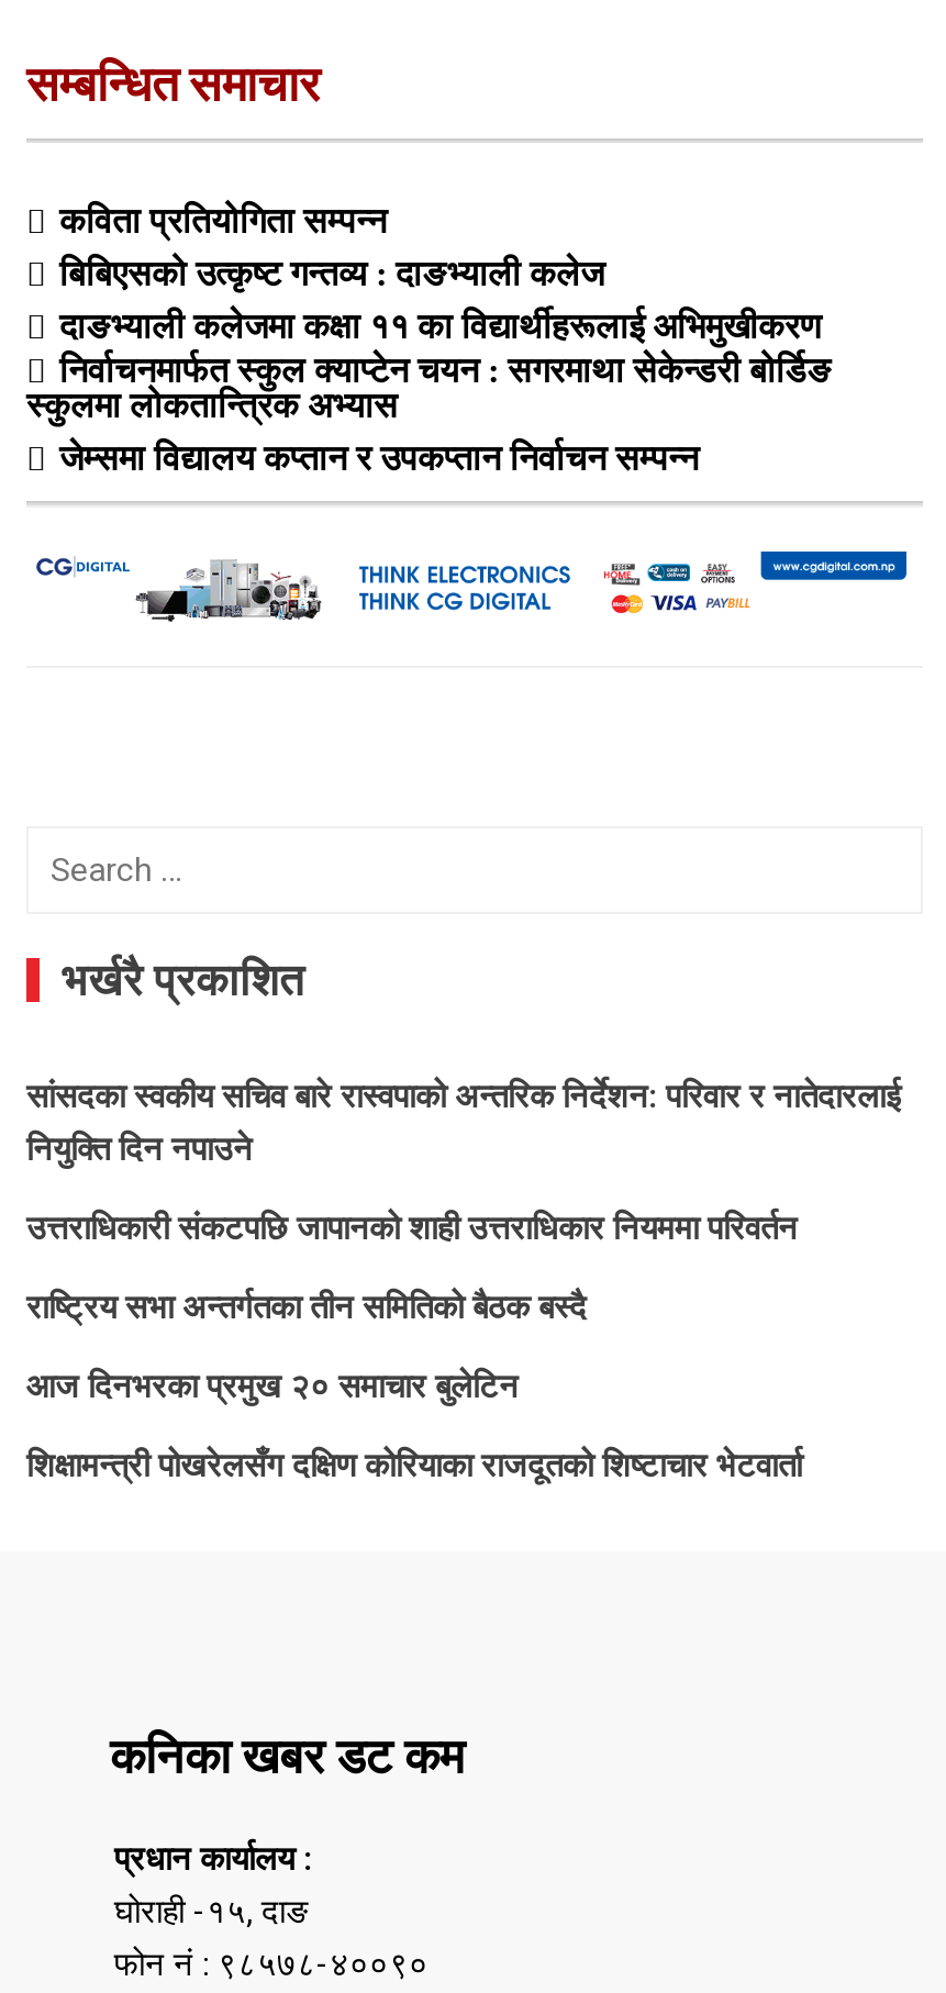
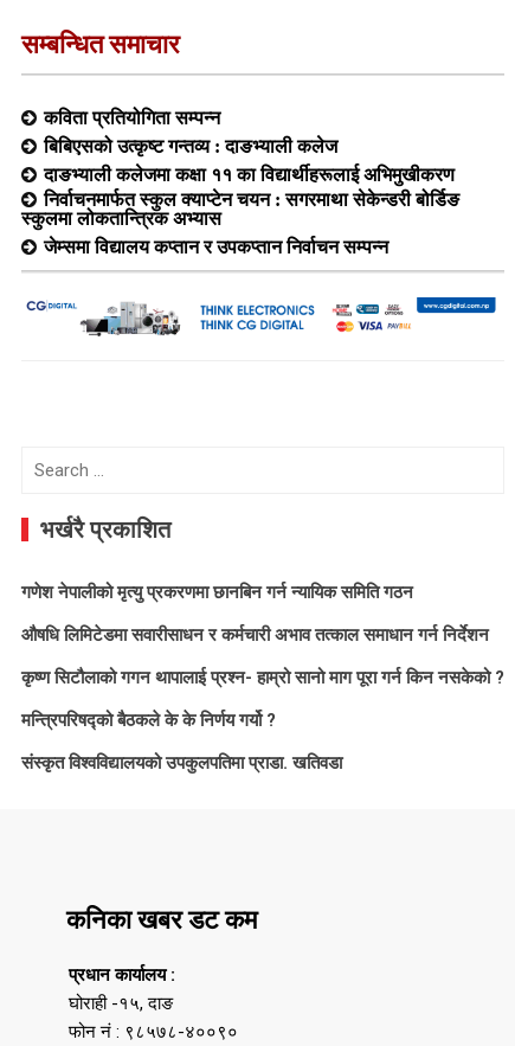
[26,1078,901,1170] सांसदका स्वकीय सचिव बारे रास्वपाको अन्तरिक निर्देशन: परिवार र नातेदारलाई | नियुक्ति दिन नपाउने -> [21,581,413,602] गणेश नेपालीको मृत्यु प्रकरणमा छानबिन गर्न न्यायिक समिति गठन
[26,1210,798,1249] उत्तराधिकारी संकटपछि जापानको शाही उत्तराधिकार नियममा परिवर्तन -> [21,624,489,645] औषधि लिमिटेडमा सवारीसाधन र कर्मचारी अभाव तत्काल समाधान गर्न निर्देशन
[26,1289,587,1328] राष्ट्रिय सभा अन्तर्गतका तीन समितिको बैठक बस्दै -> [21,666,504,688] कृष्ण सिटौलाको गगन थापालाई प्रश्न- हाम्रो सानो माग पूरा गर्न किन नसकेको ?
[26,1368,519,1407] आज दिनभरका प्रमुख २० समाचार बुलेटिन -> [21,709,276,730] मन्त्रिपरिषद्को बैठकले के के निर्णय गर्यो ?
[26,1447,802,1487] शिक्षामन्त्री पोखरेलसँग दक्षिण कोरियाका राजदूतको शिष्टाचार भेटवार्ता -> [21,752,342,773] संस्कृत विश्वविद्यालयको उपकुलपतिमा प्राडा. खतिवडा

